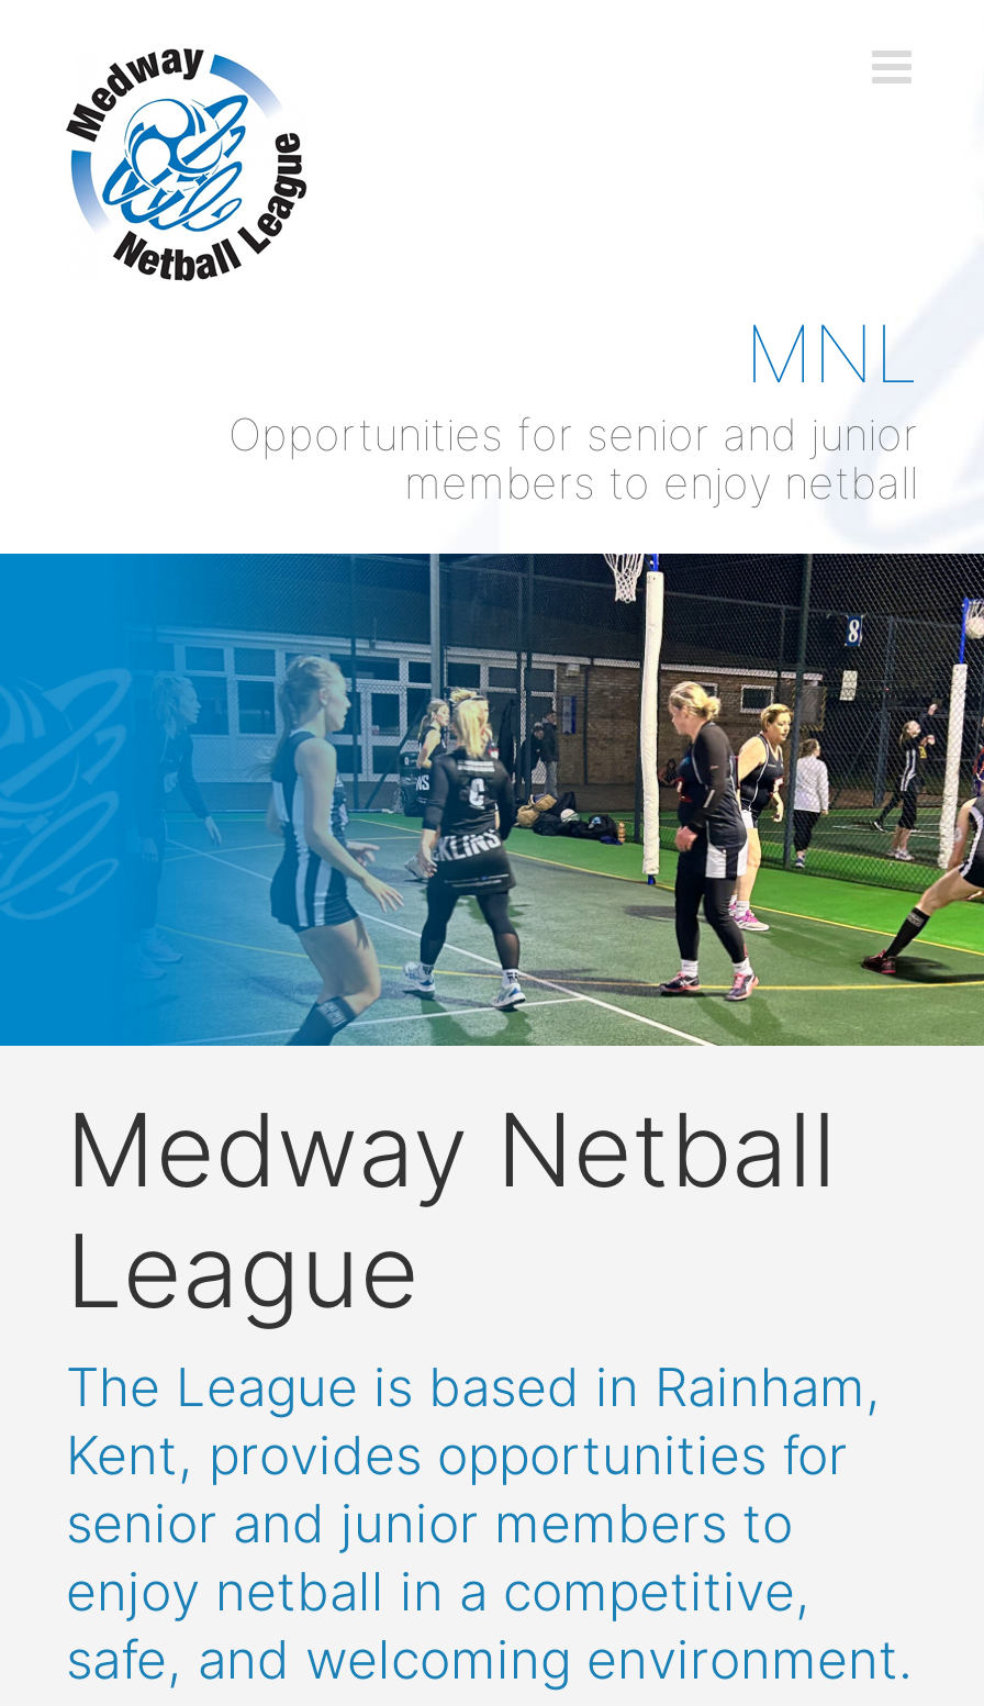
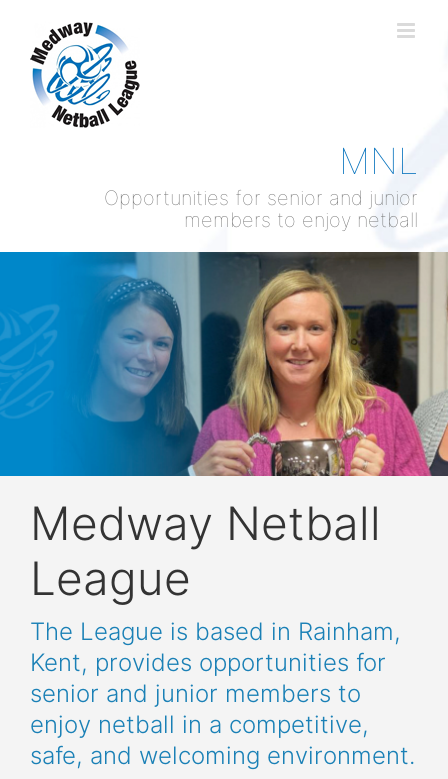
[165,551,977,1048] [image] -> [82,252,445,477] [image]

